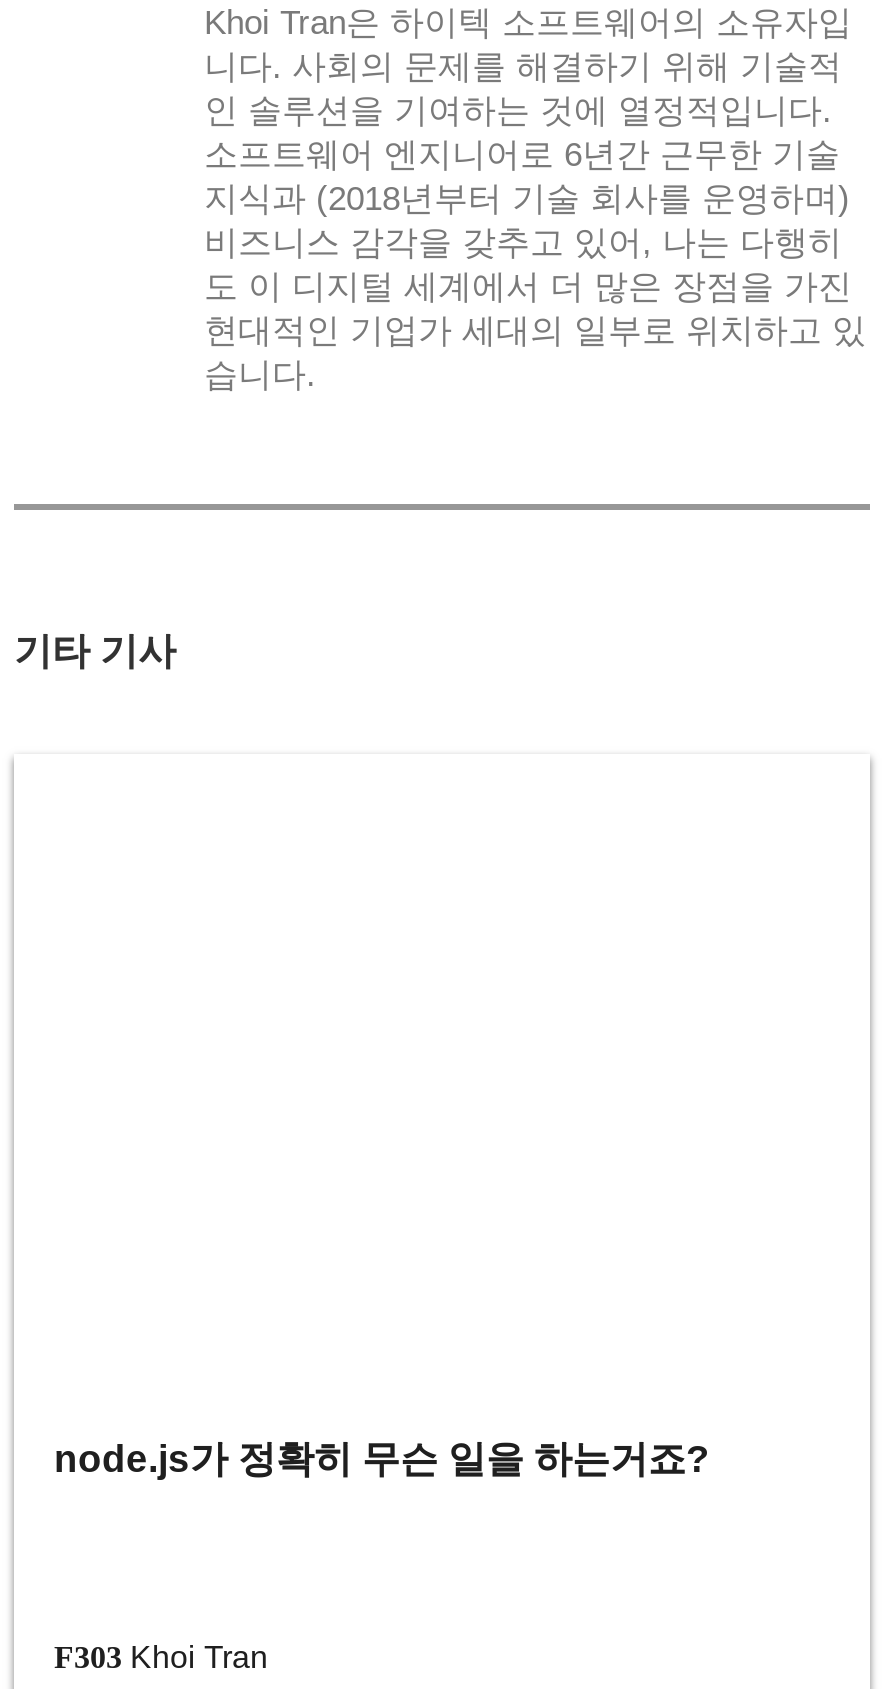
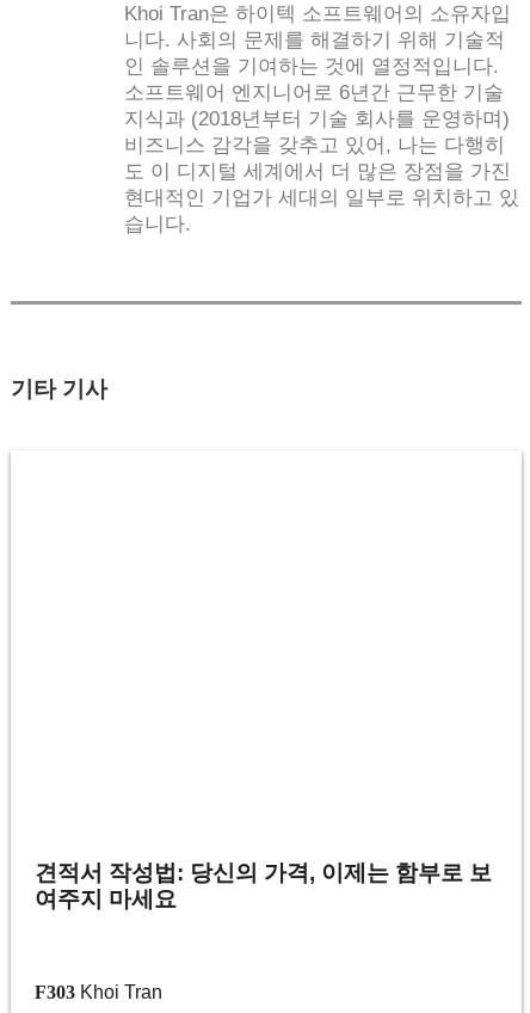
[54,1438,710,1480] node.js가 정확히 무슨 일을 하는거죠? -> [35,861,492,912] 견적서 작성법: 당신의 가격, 이제는 함부로 보 | 여주지 마세요

